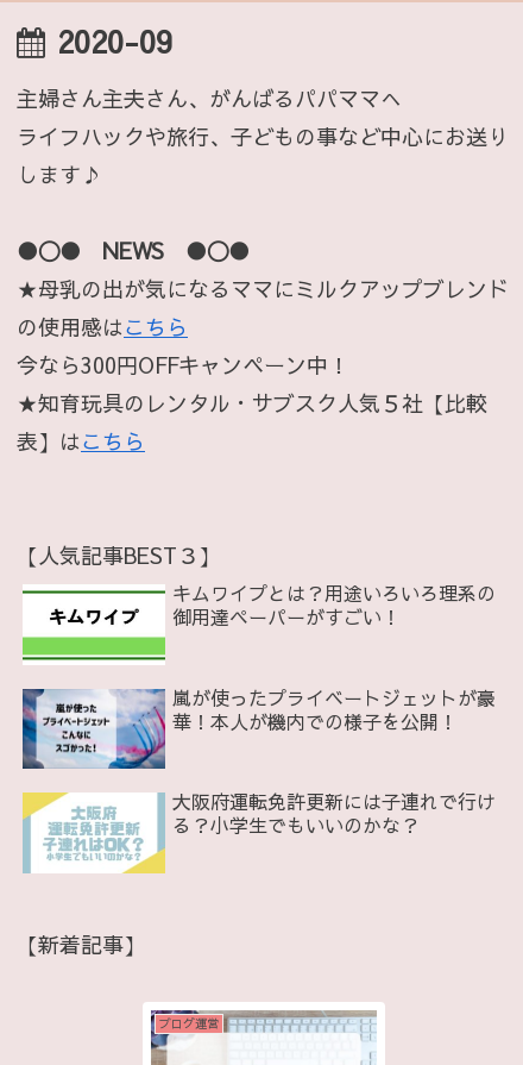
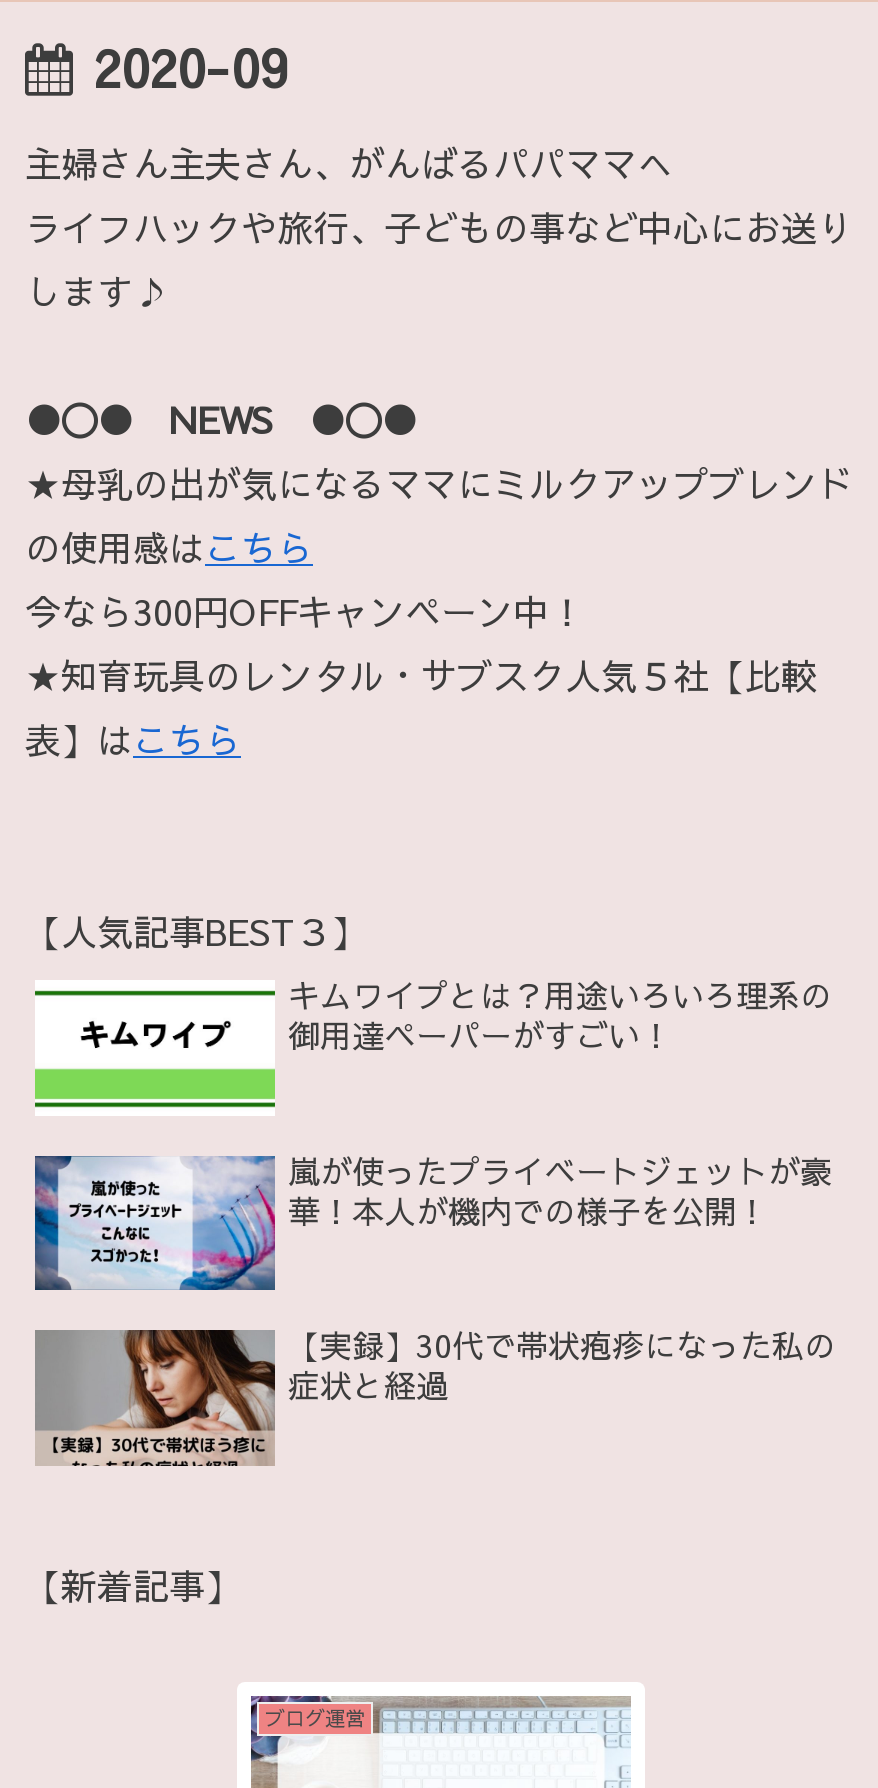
[21,788,496,875] [image] | 大阪府運転免許更新には子連れで行け | る？小学生でもいいのかな？ -> [33,1322,836,1468] [image] | 【実録】30代で帯状疱疹になった私の | 症状と経過

